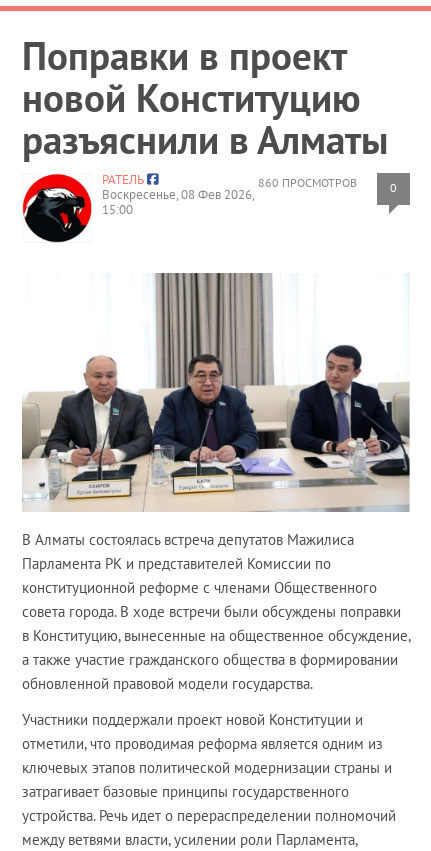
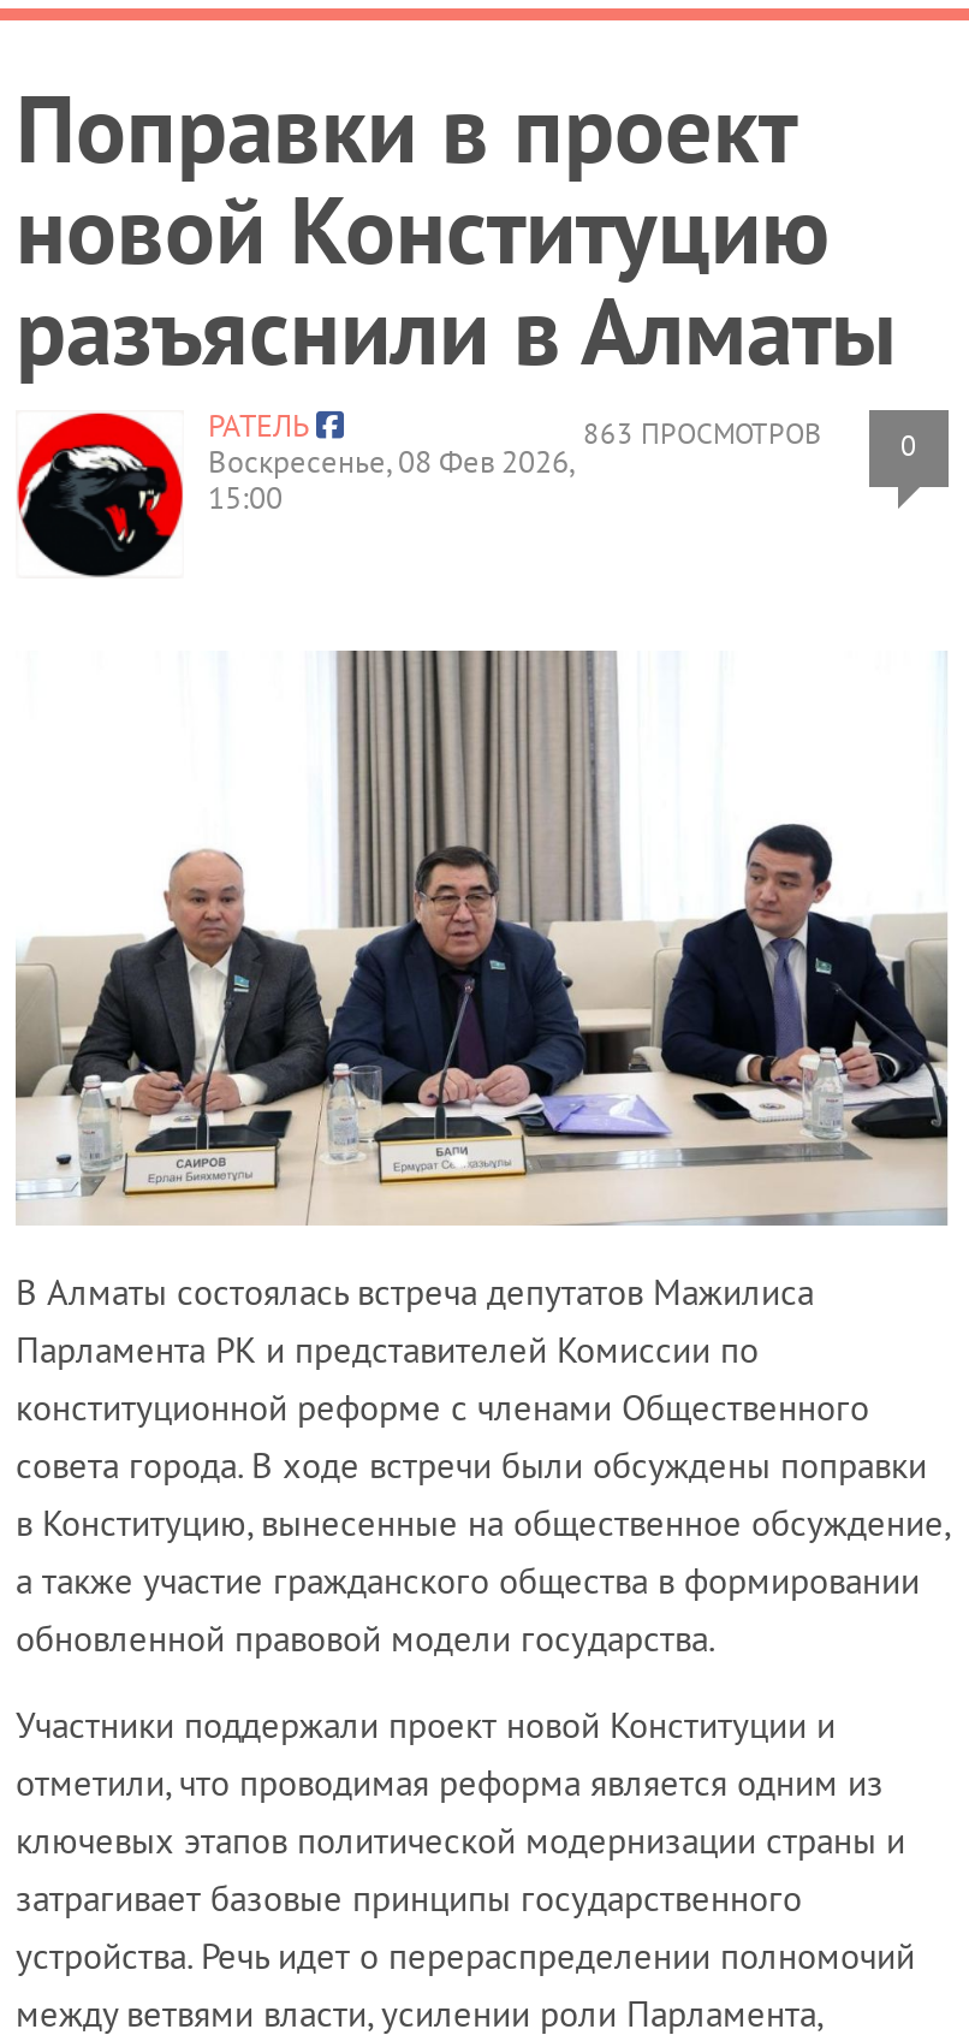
[258,175,357,190] 860 ПРОСМОТРОВ -> [583,415,821,451] 863 ПРОСМОТРОВ

